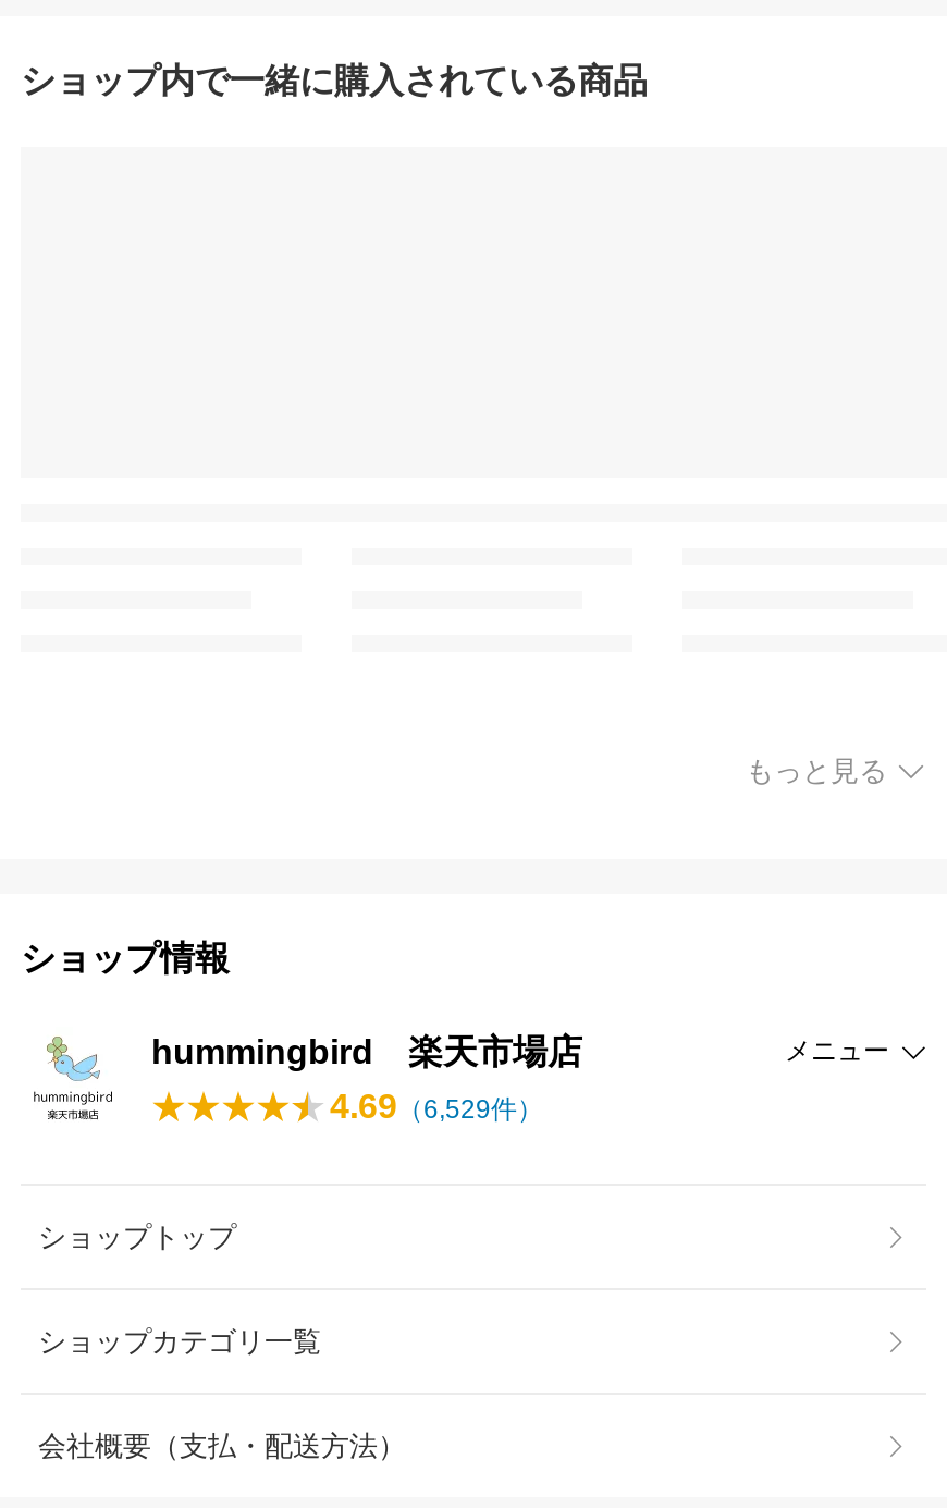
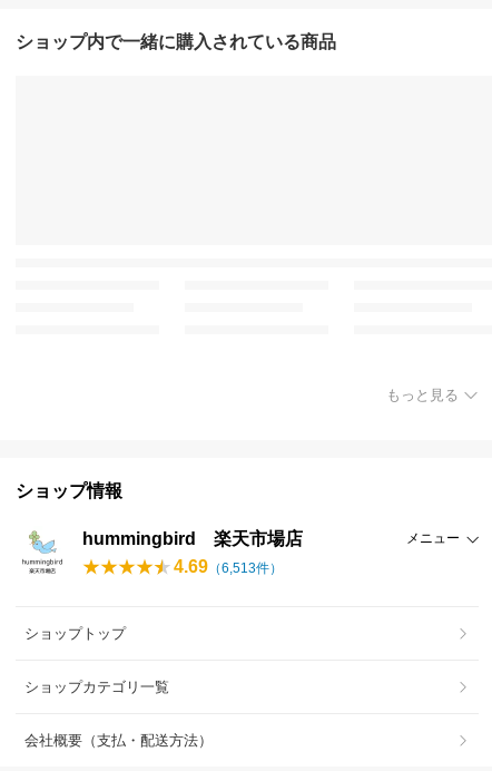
[330,1088,543,1125] 4.69（6,529件） -> [174,557,283,576] 4.69（6,513件）

